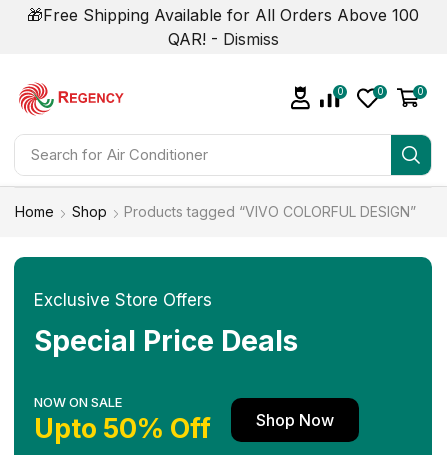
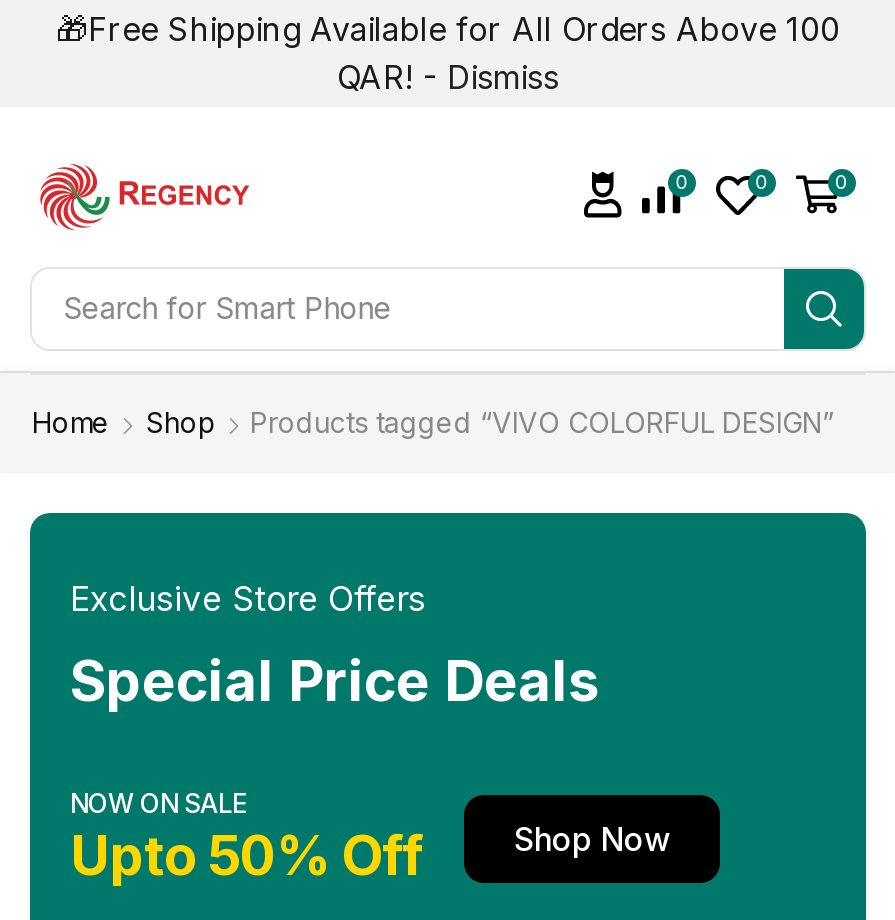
[31,145,208,163] Search for Air Conditioner -> [64,290,392,326] Search for Smart Phone

